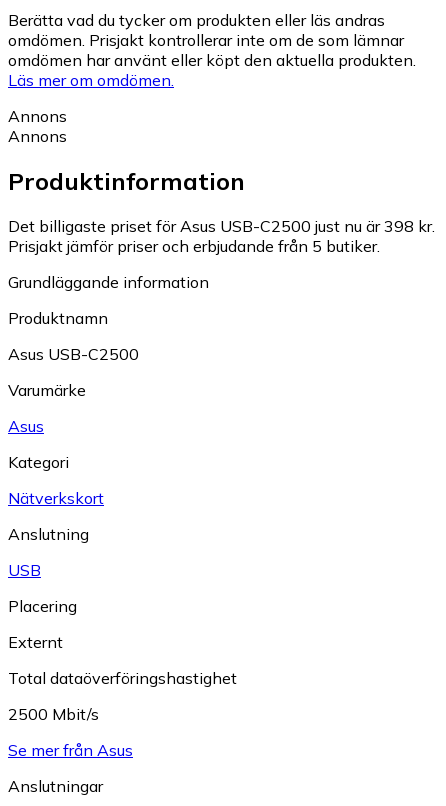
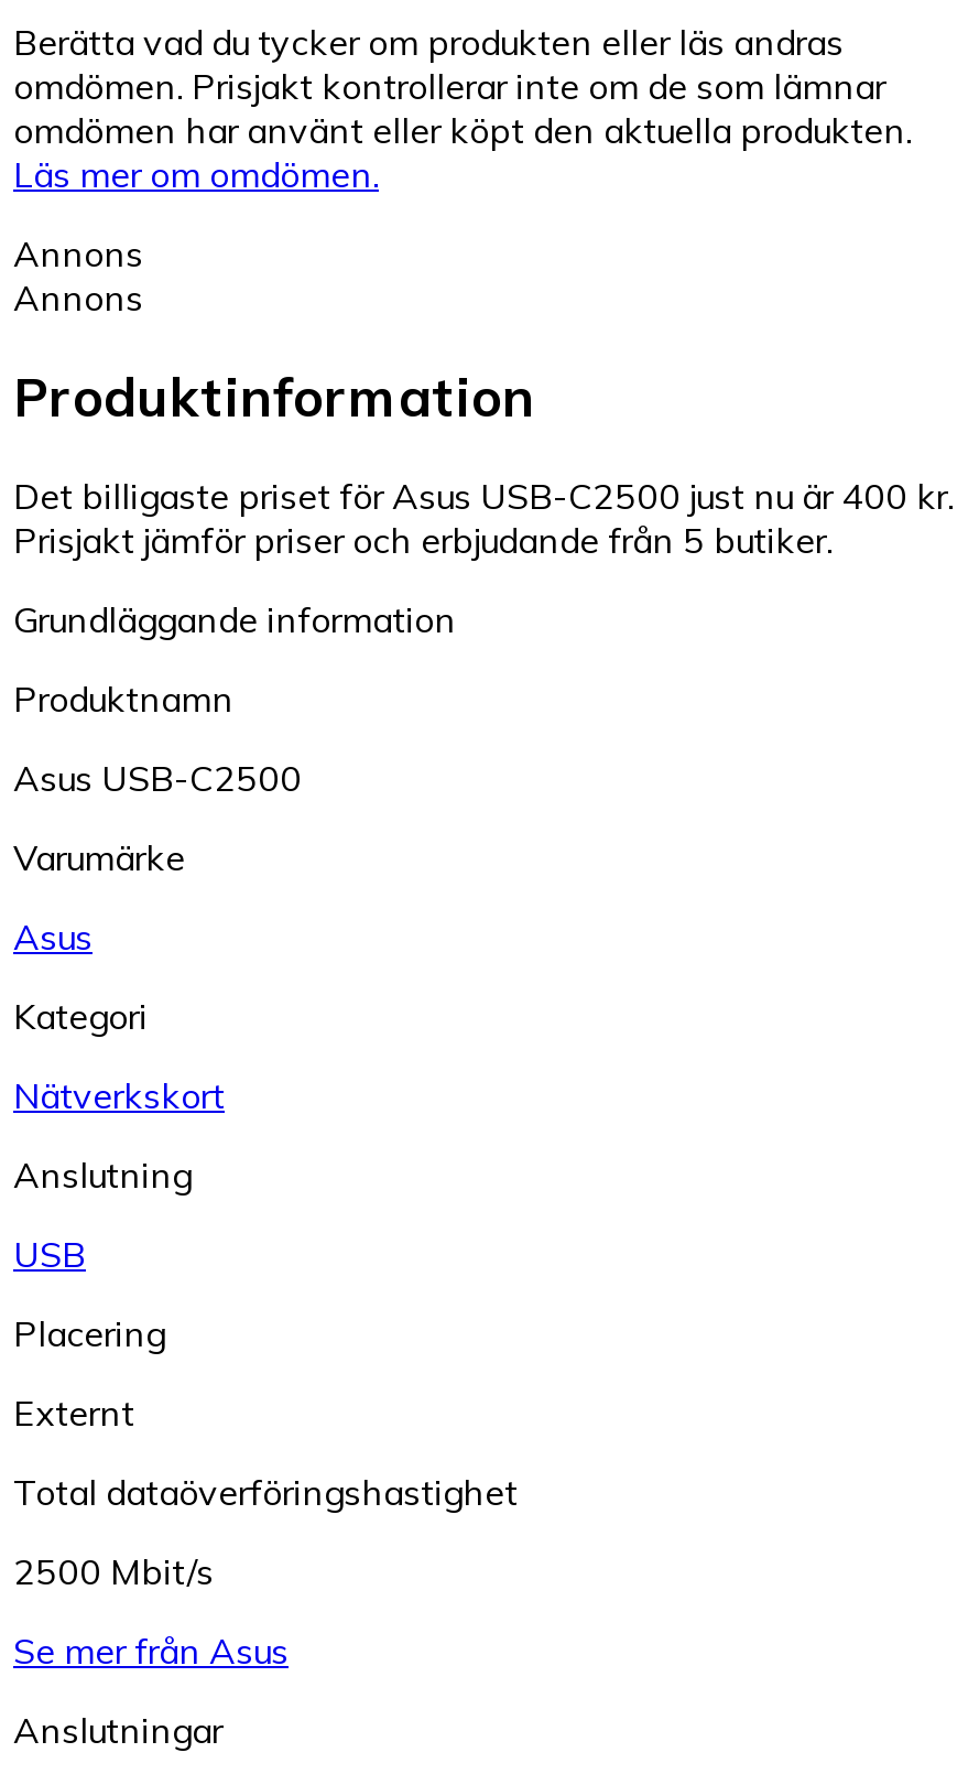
[8,215,435,235] Det billigaste priset för Asus USB-C2500 just nu är 398 kr. -> [13,473,954,517] Det billigaste priset för Asus USB-C2500 just nu är 400 kr.

